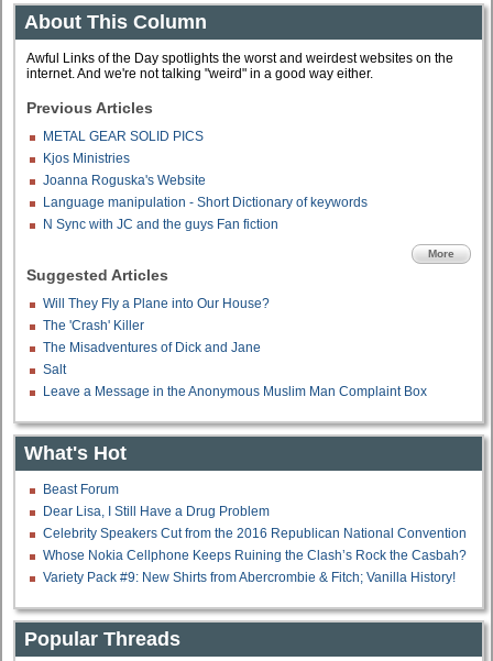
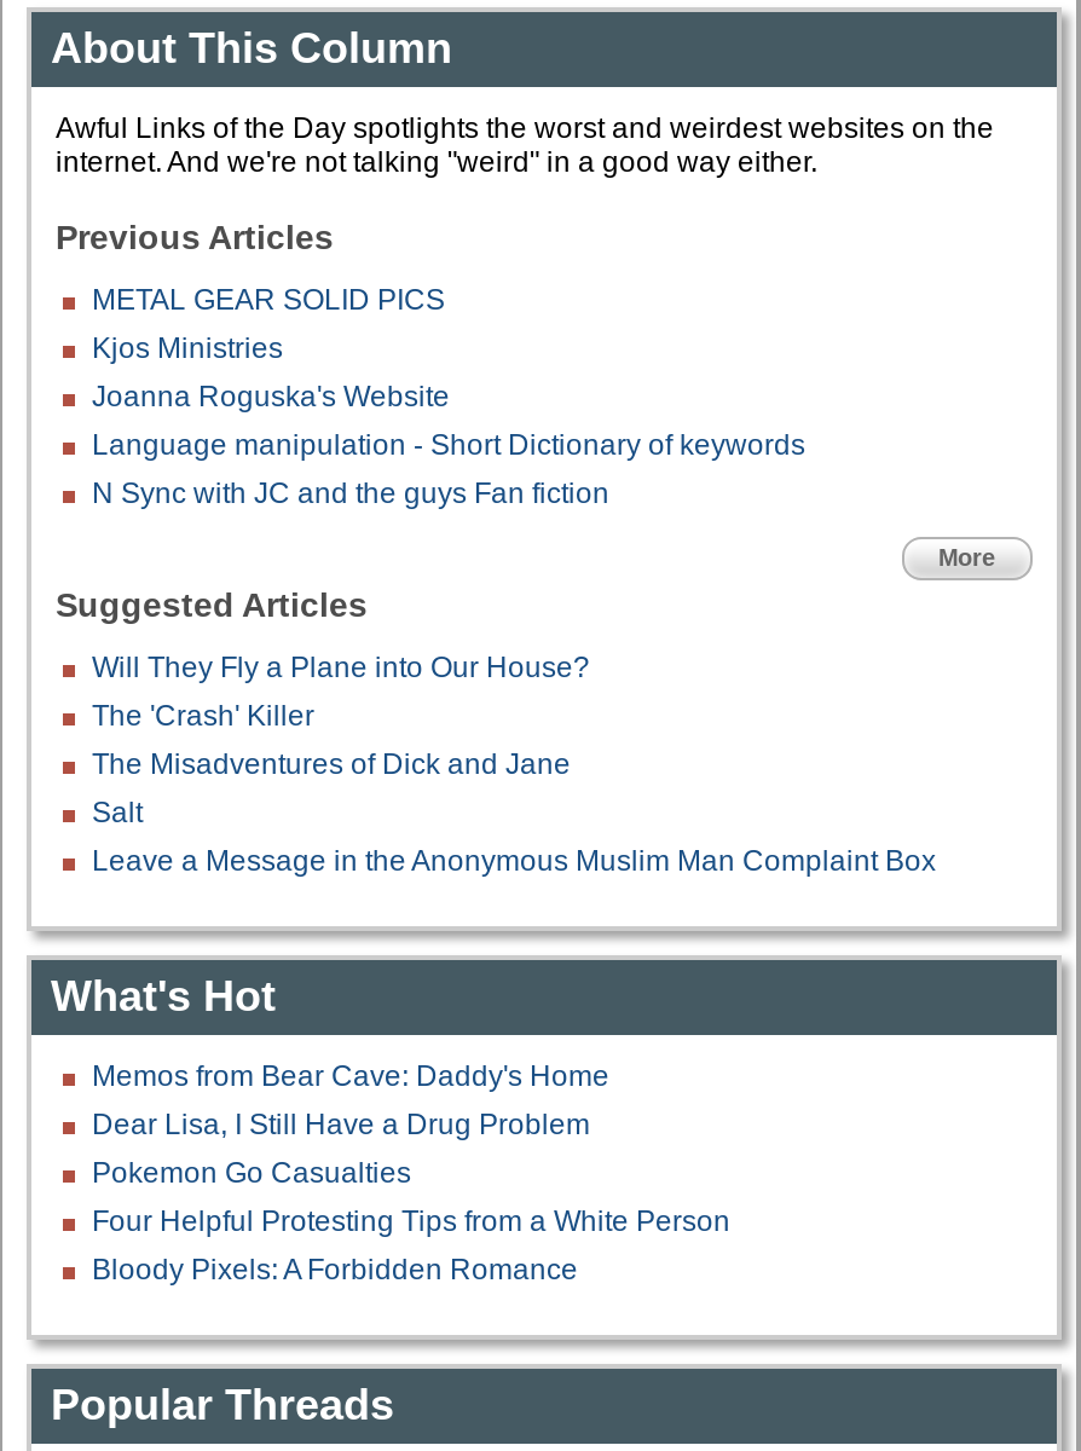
[43,482,119,497] Beast Forum -> [92,1059,609,1093] Memos from Bear Cave: Daddy's Home
[43,526,467,585] Celebrity Speakers Cut from the 2016 Republican National Convention | Whose Nokia Cellphone Keeps Ruining the Clash’s Rock the Casbah? | Variety Pack #9: New Shirts from Abercrombie & Fitch; Vanilla History! -> [92,1156,730,1287] Pokemon Go Casualties | Four Helpful Protesting Tips from a White Person | Bloody Pixels: A Forbidden Romance

